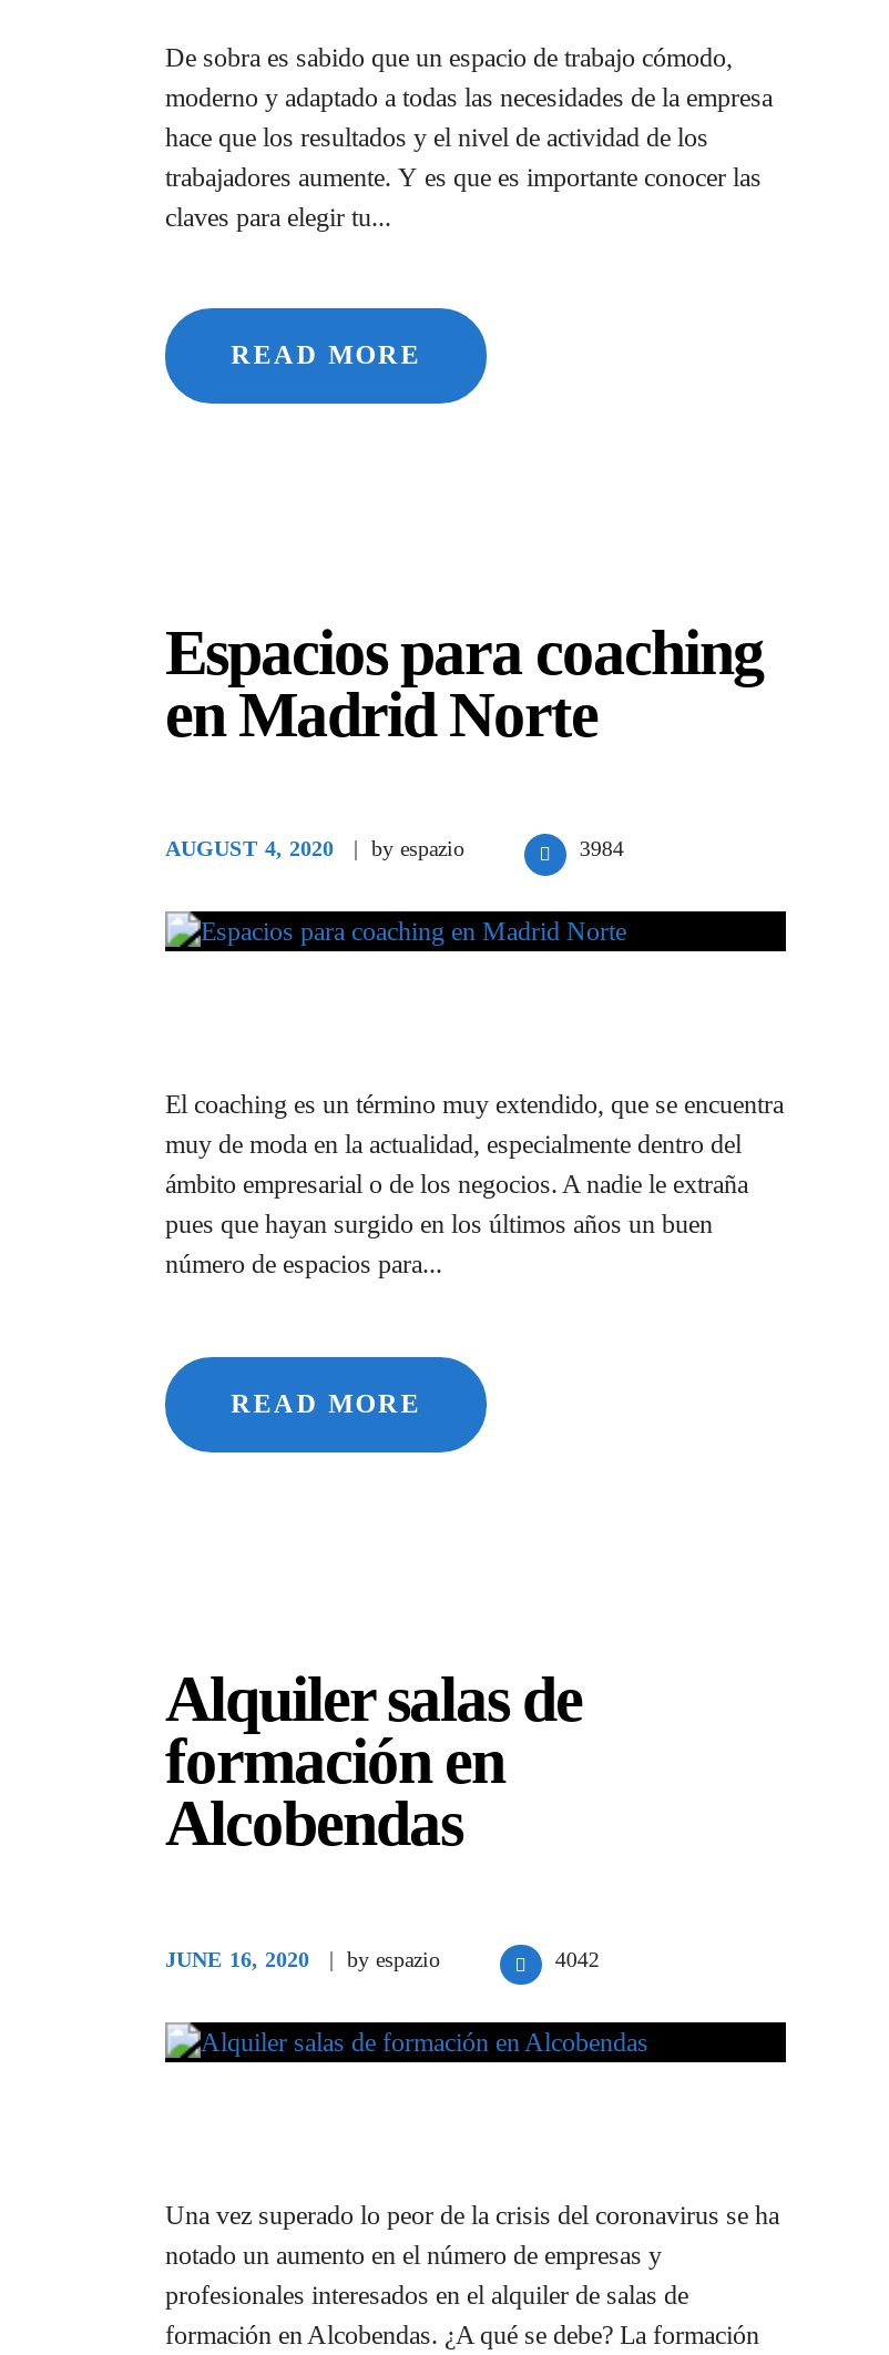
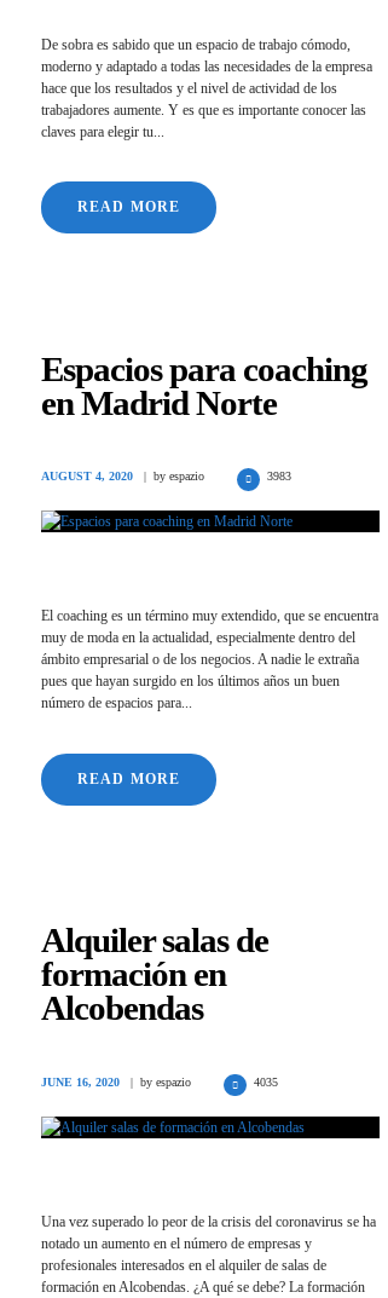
[580,837,624,861] 3984 -> [267,470,291,483] 3983
[555,1947,599,1971] 4042 -> [254,1075,278,1088] 4035

